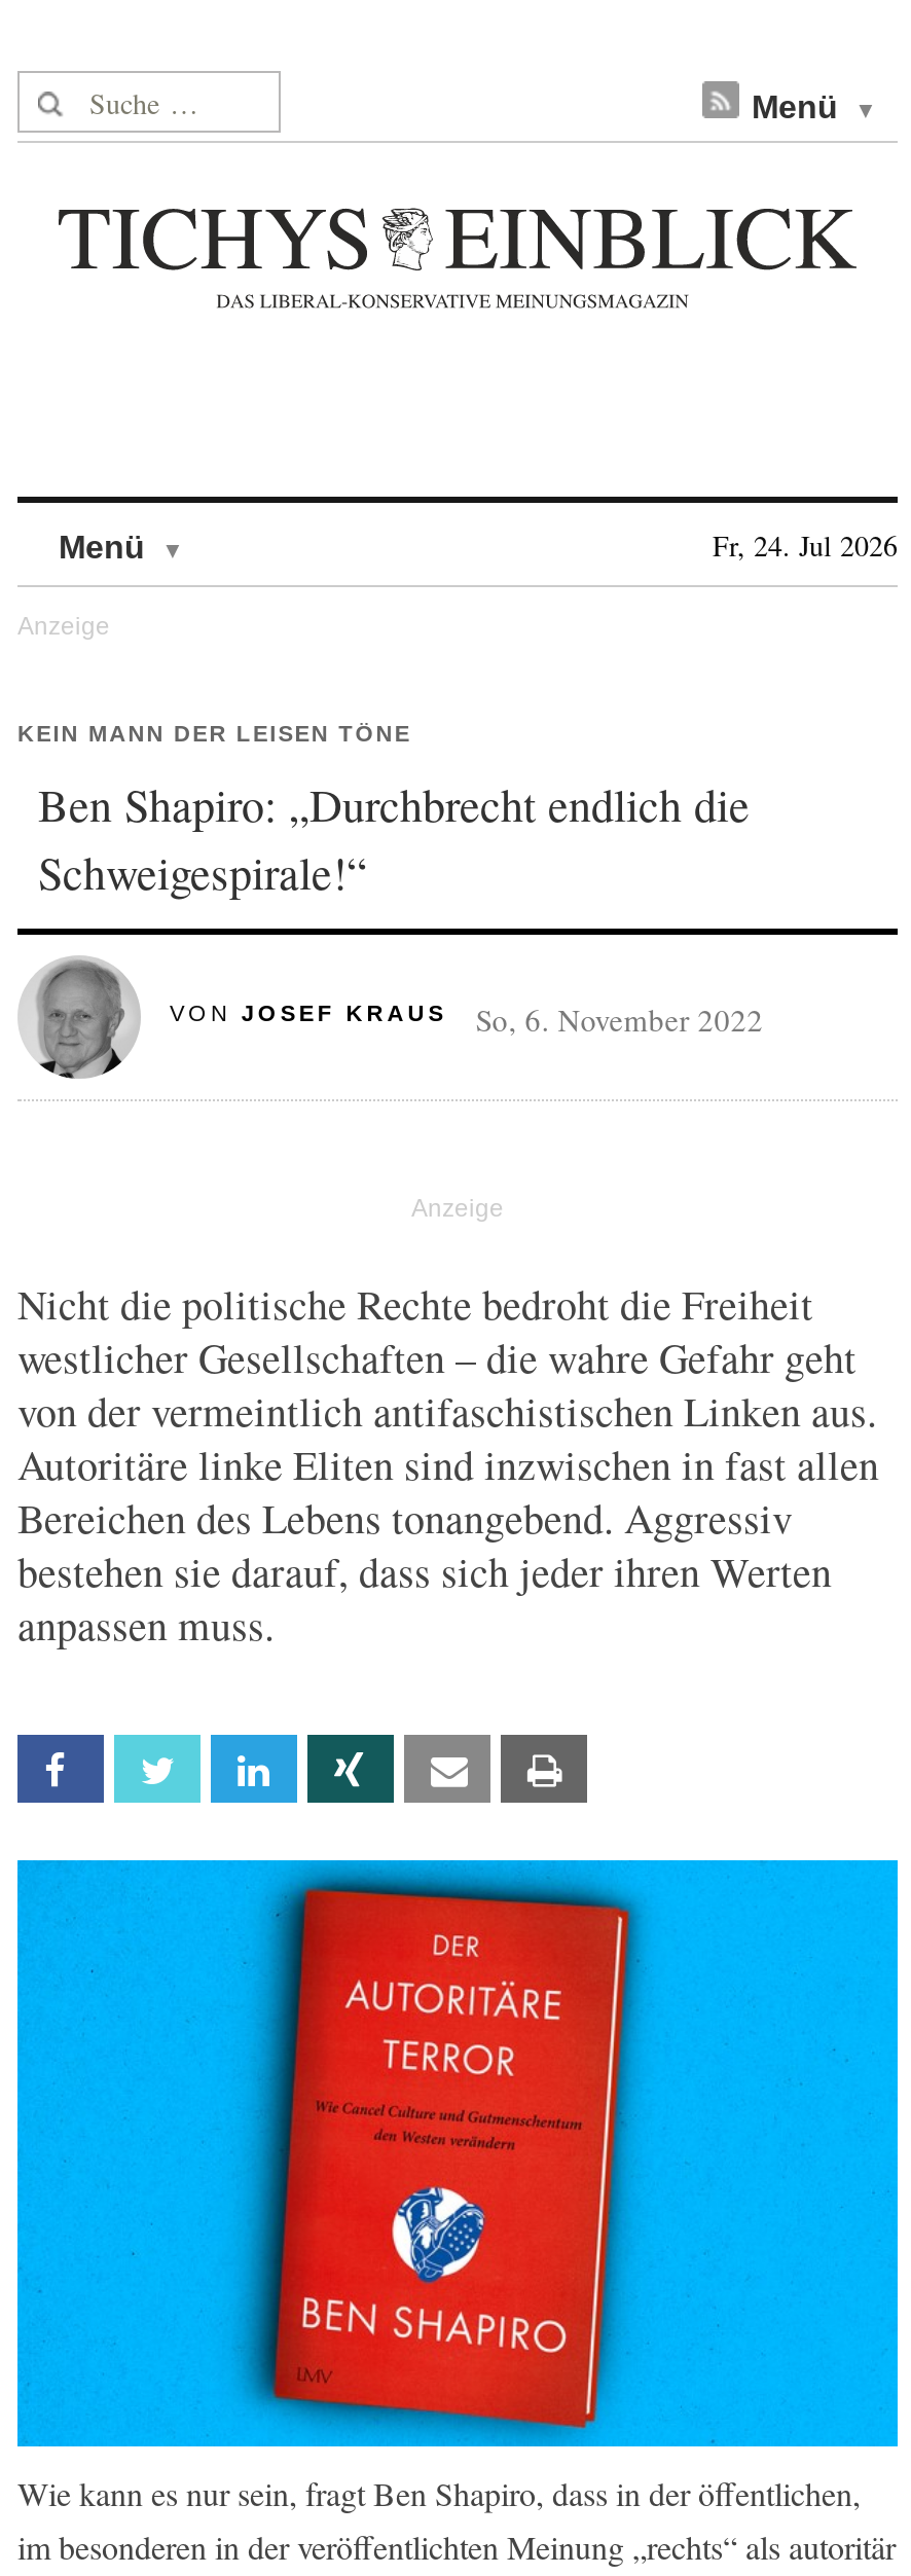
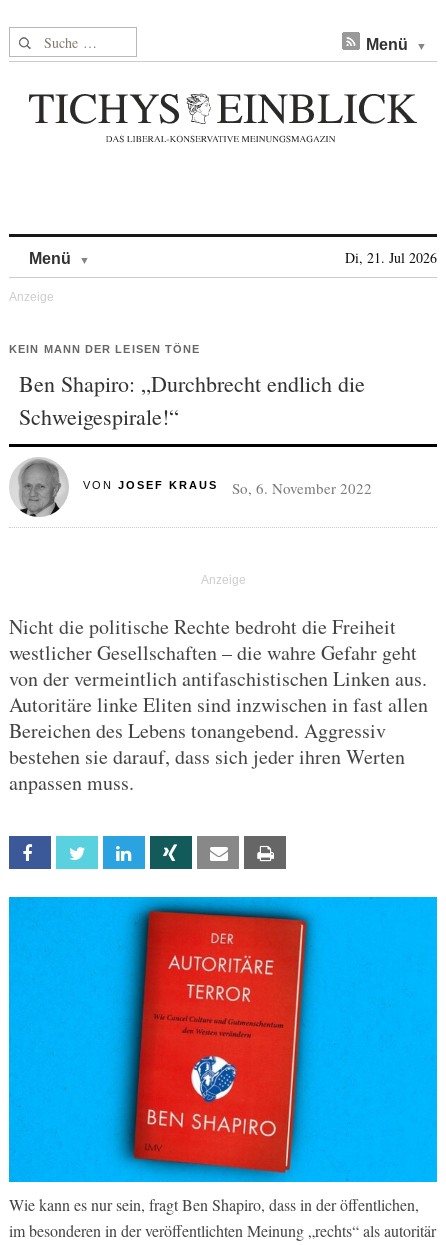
[713,525,898,565] Fr, 24. Jul 2026 -> [345,248,437,267] Di, 21. Jul 2026

